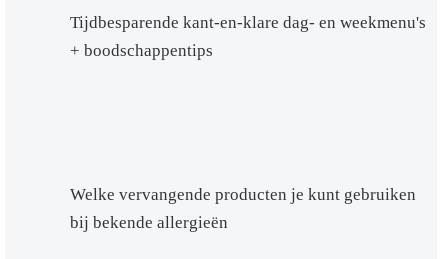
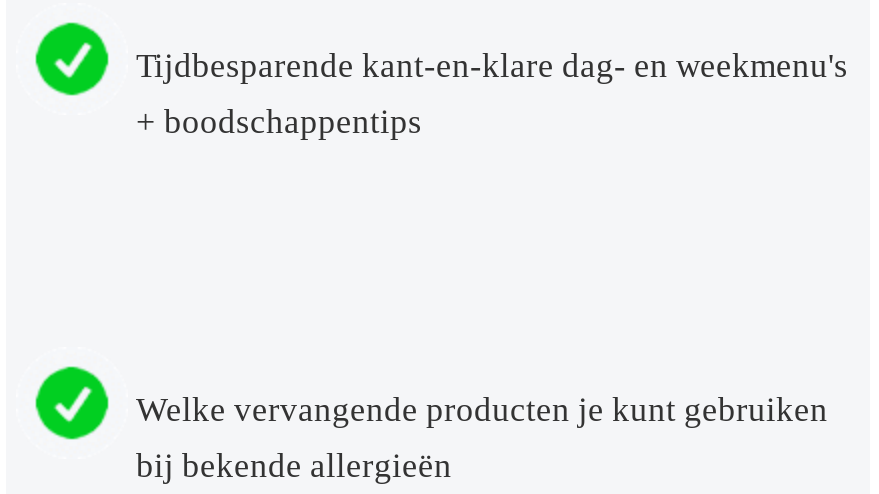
none -> [34,21,110,97] [image]
none -> [34,365,110,441] [image]

